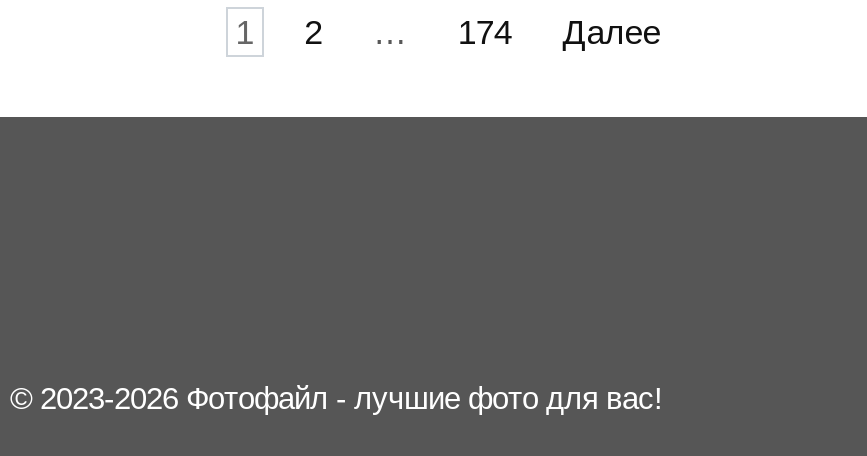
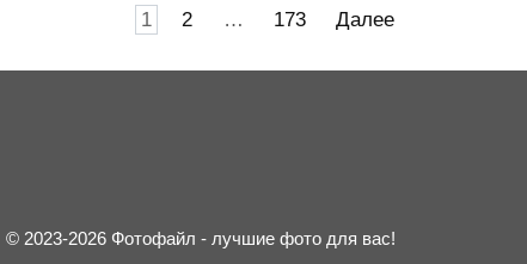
[458,13,512,51] 174 -> [274,8,306,31] 173

